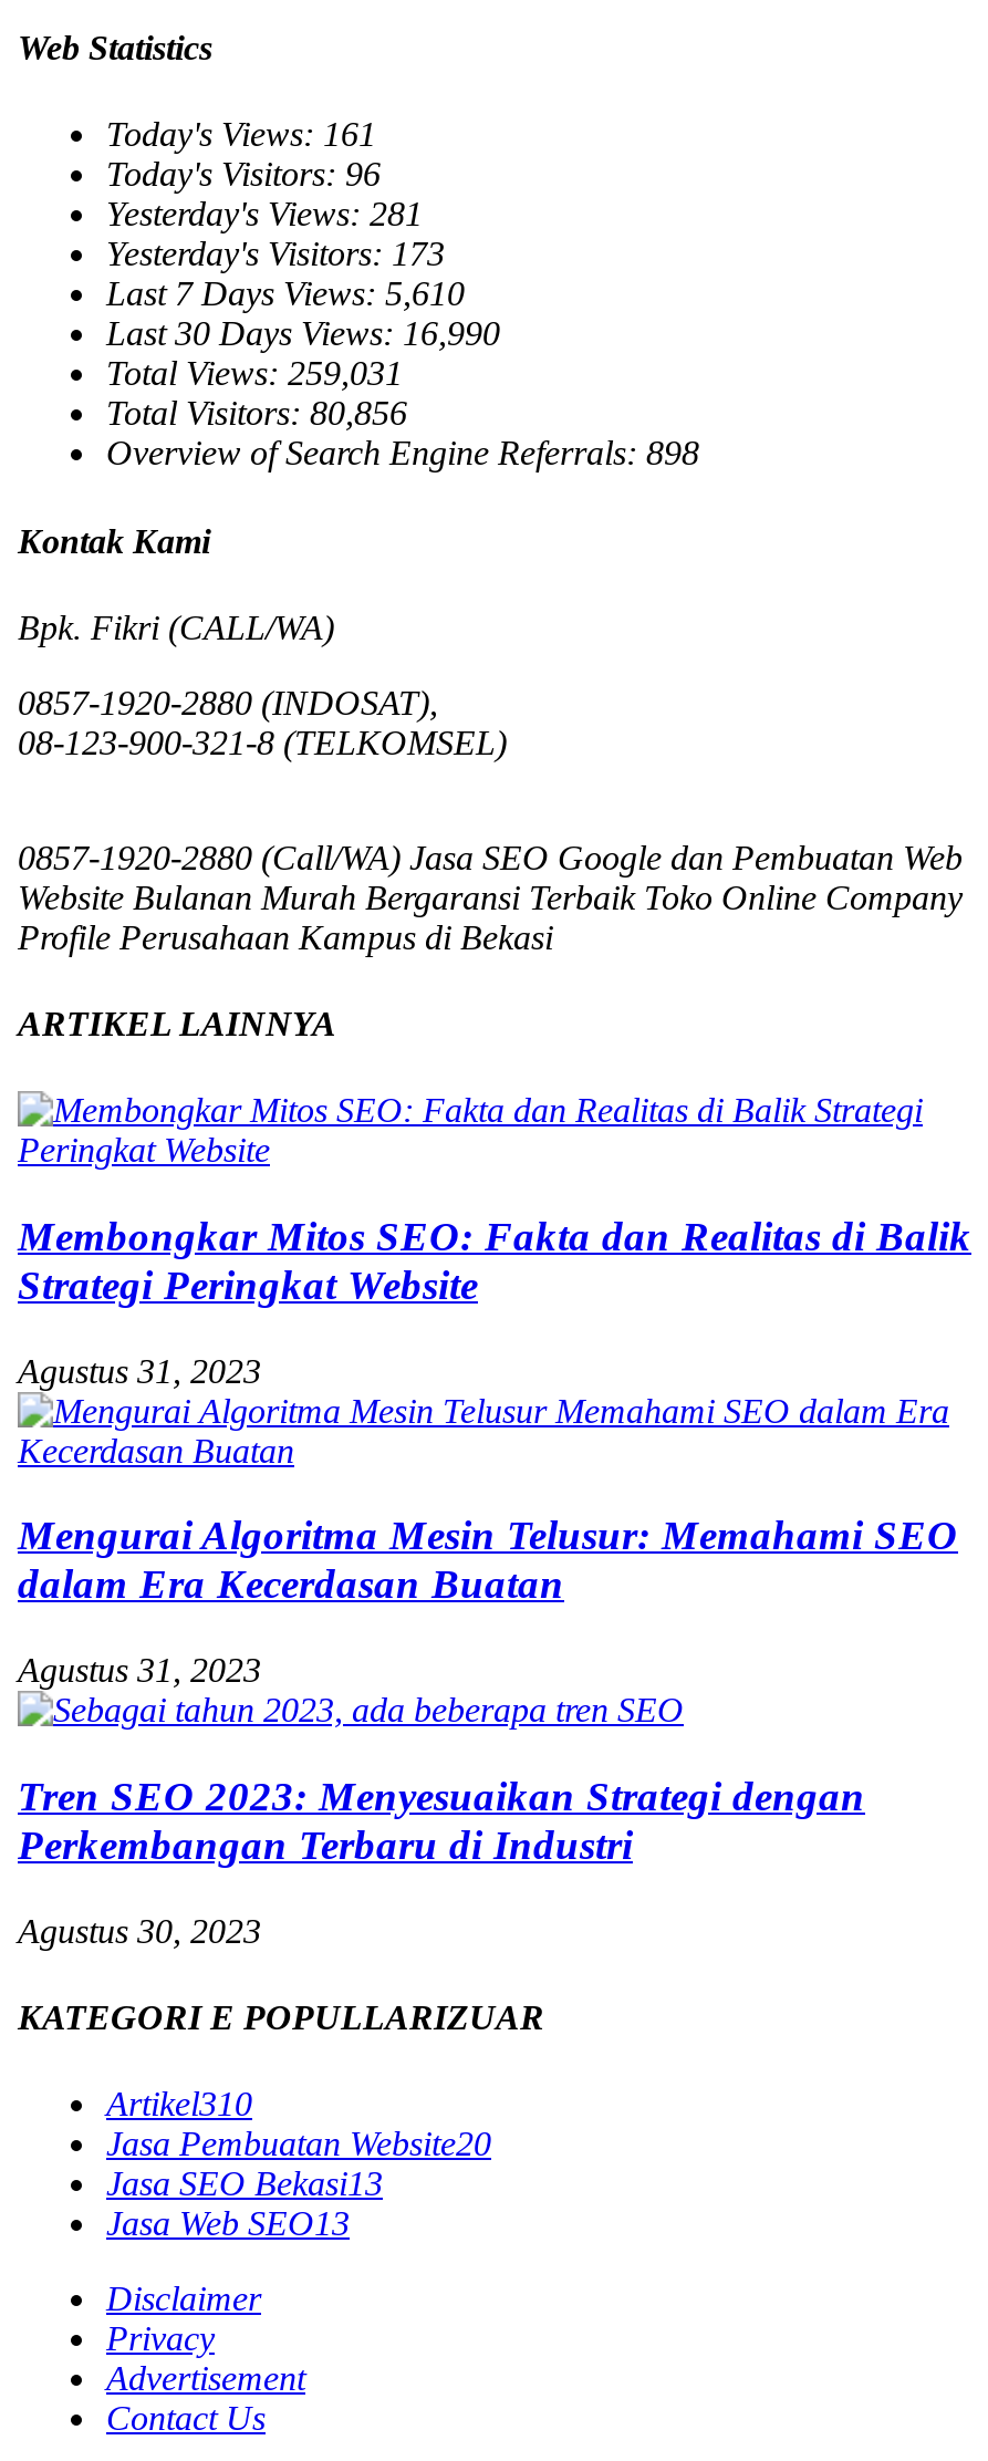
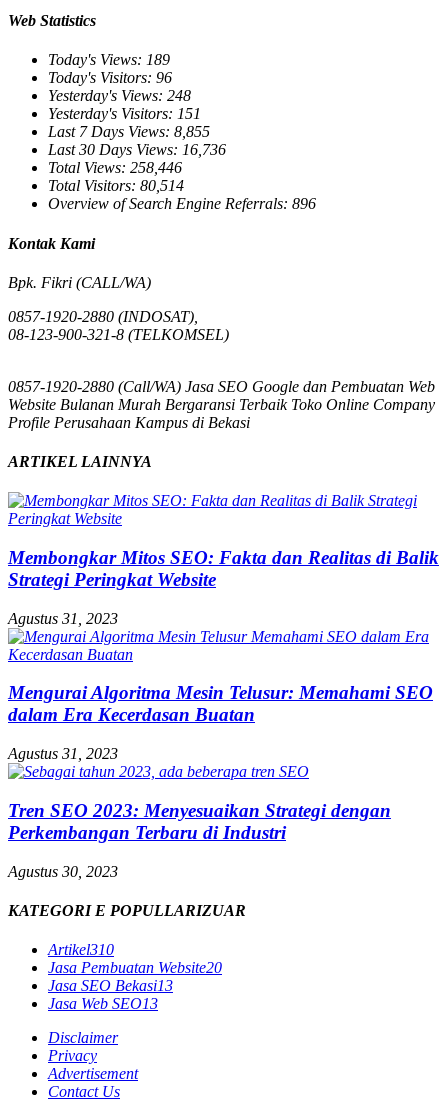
[106,116,376,153] Today's Views: 161 -> [48,51,170,68] Today's Views: 189
[106,195,423,233] Yesterday's Views: 281 -> [48,87,191,104] Yesterday's Views: 248
[106,235,445,273] Yesterday's Visitors: 173 -> [48,105,201,122] Yesterday's Visitors: 151
[106,275,465,312] Last 7 Days Views: 5,610 -> [48,123,210,140] Last 7 Days Views: 8,855
[106,315,500,352] Last 30 Days Views: 16,990 -> [48,141,226,158] Last 30 Days Views: 16,736
[106,355,403,392] Total Views: 259,031 -> [48,159,182,176] Total Views: 258,446
[106,394,407,432] Total Visitors: 80,856 -> [48,177,184,194] Total Visitors: 80,514
[106,434,699,472] Overview of Search Engine Referrals: 898 -> [48,195,316,212] Overview of Search Engine Referrals: 896

